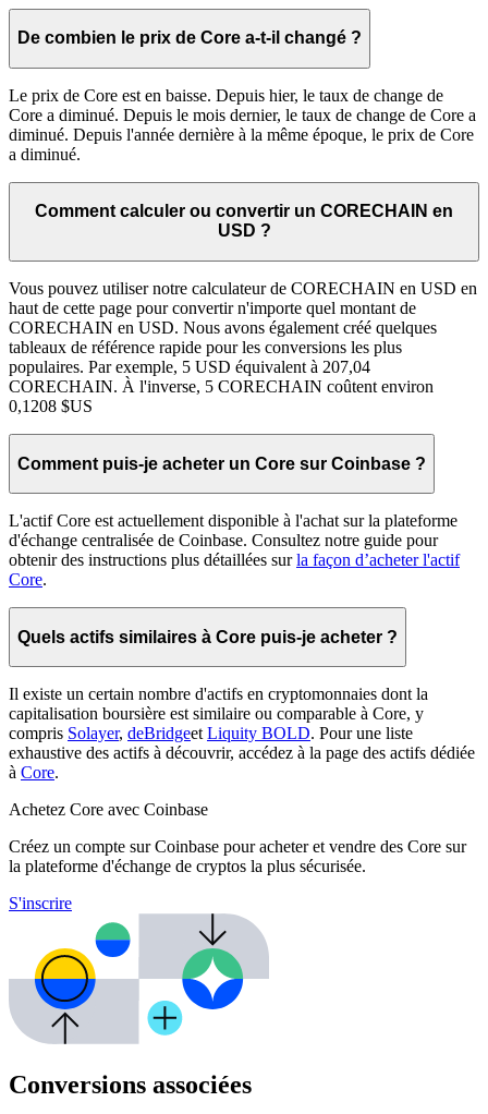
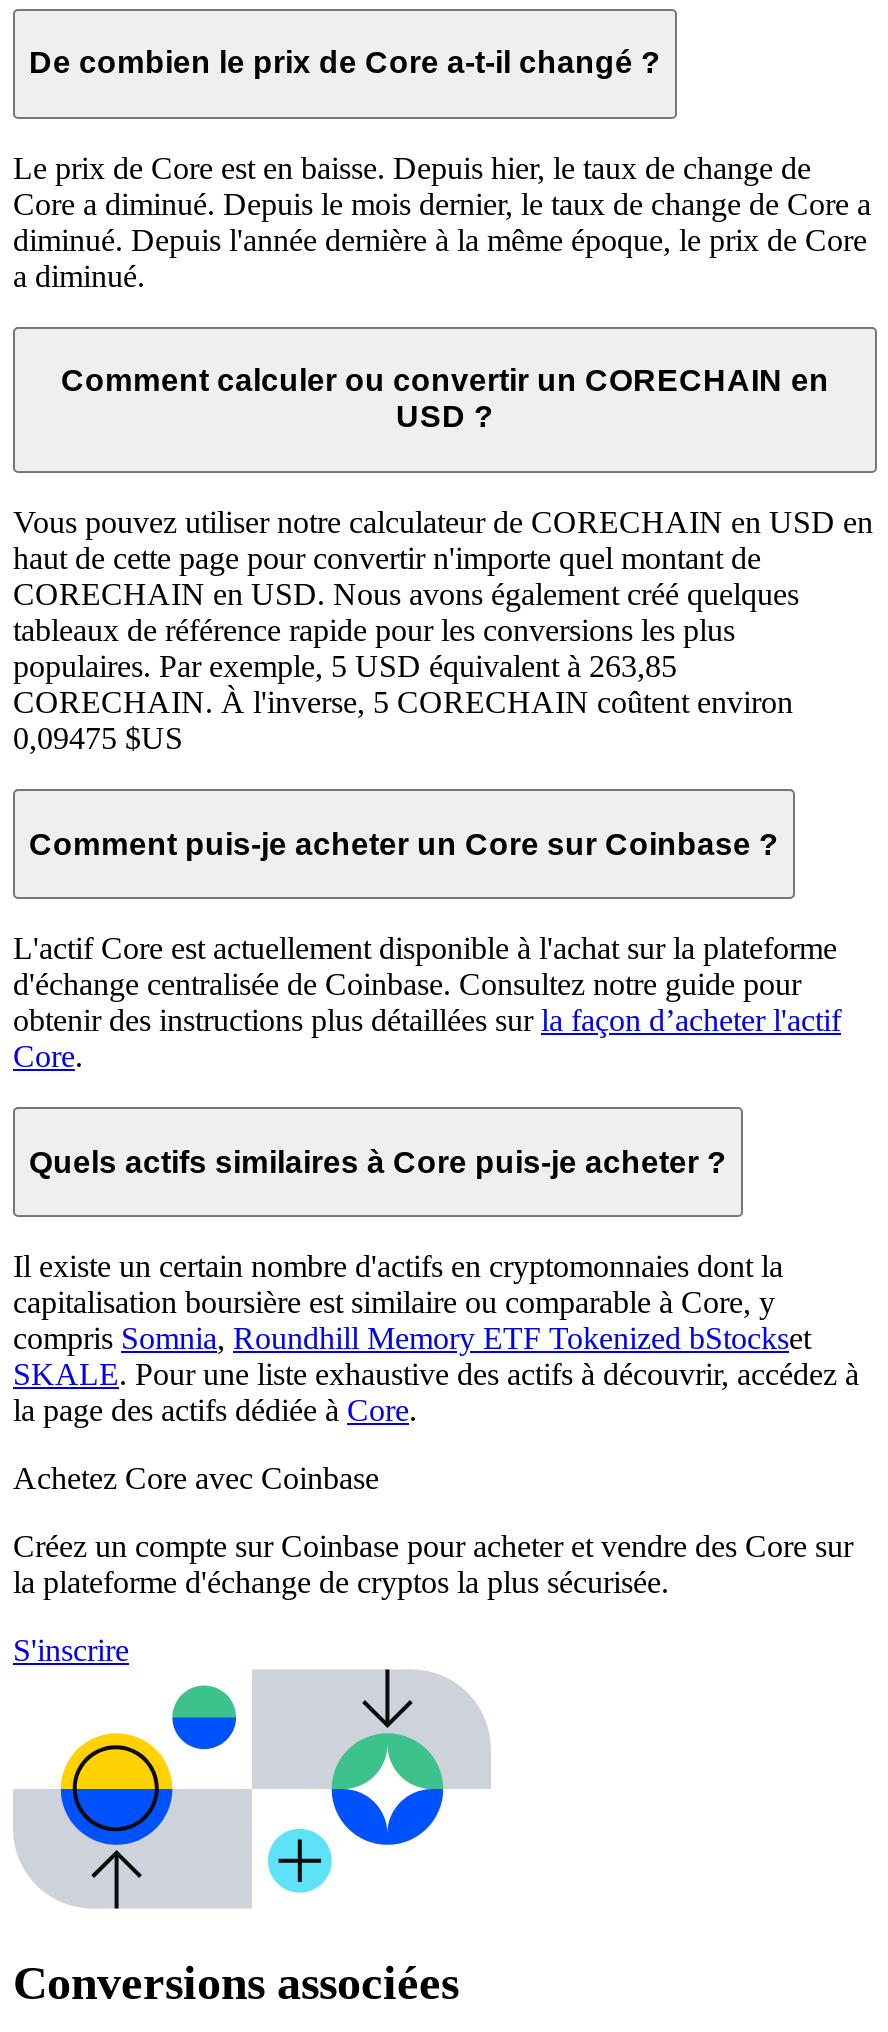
[9,358,370,376] populaires. Par exemple, 5 USD équivalent à 207,04 -> [13,649,677,683] populaires. Par exemple, 5 USD équivalent à 263,85
[9,397,93,415] 0,1208 $US -> [13,721,183,755] 0,09475 $US
[9,724,475,782] compris Solayer, deBridgeet Liquity BOLD. Pour une liste | exhaustive des actifs à découvrir, accédez à la page des actifs dédiée | à Core. -> [13,1322,859,1428] compris Somnia, Roundhill Memory ETF Tokenized bStockset | SKALE. Pour une liste exhaustive des actifs à découvrir, accédez à | la page des actifs dédiée à Core.

